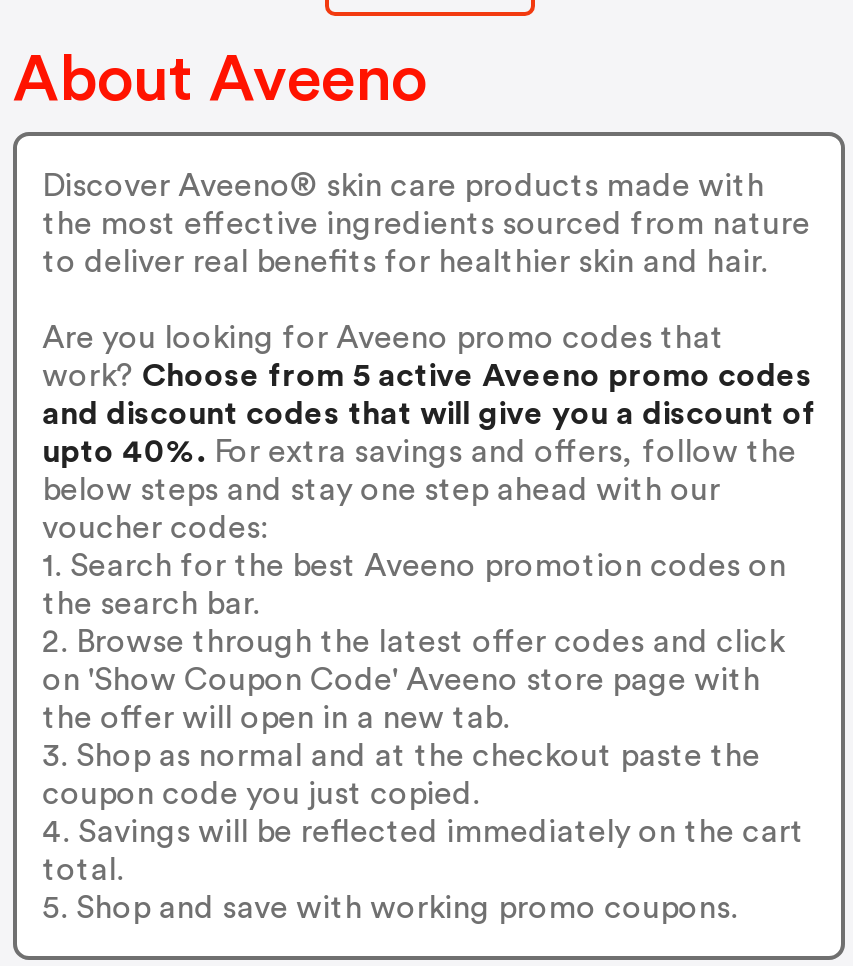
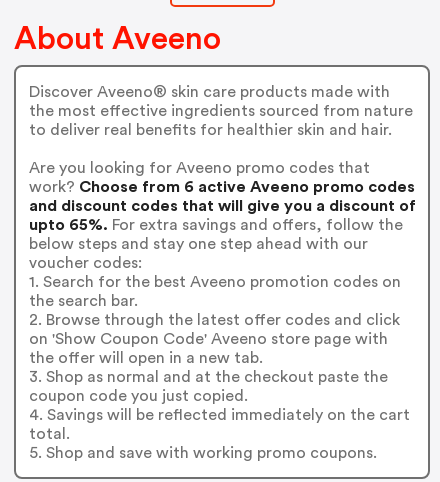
[42,359,812,391] work? Choose from 5 active Aveeno promo codes -> [29,179,415,195] work? Choose from 6 active Aveeno promo codes
[42,435,796,467] upto 40%. For extra savings and offers, follow the -> [29,217,403,233] upto 65%. For extra savings and offers, follow the

